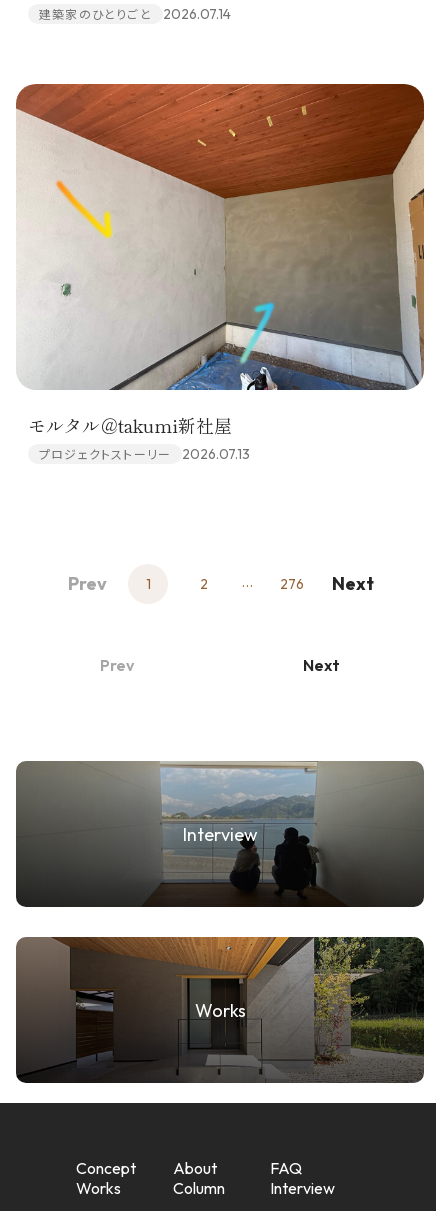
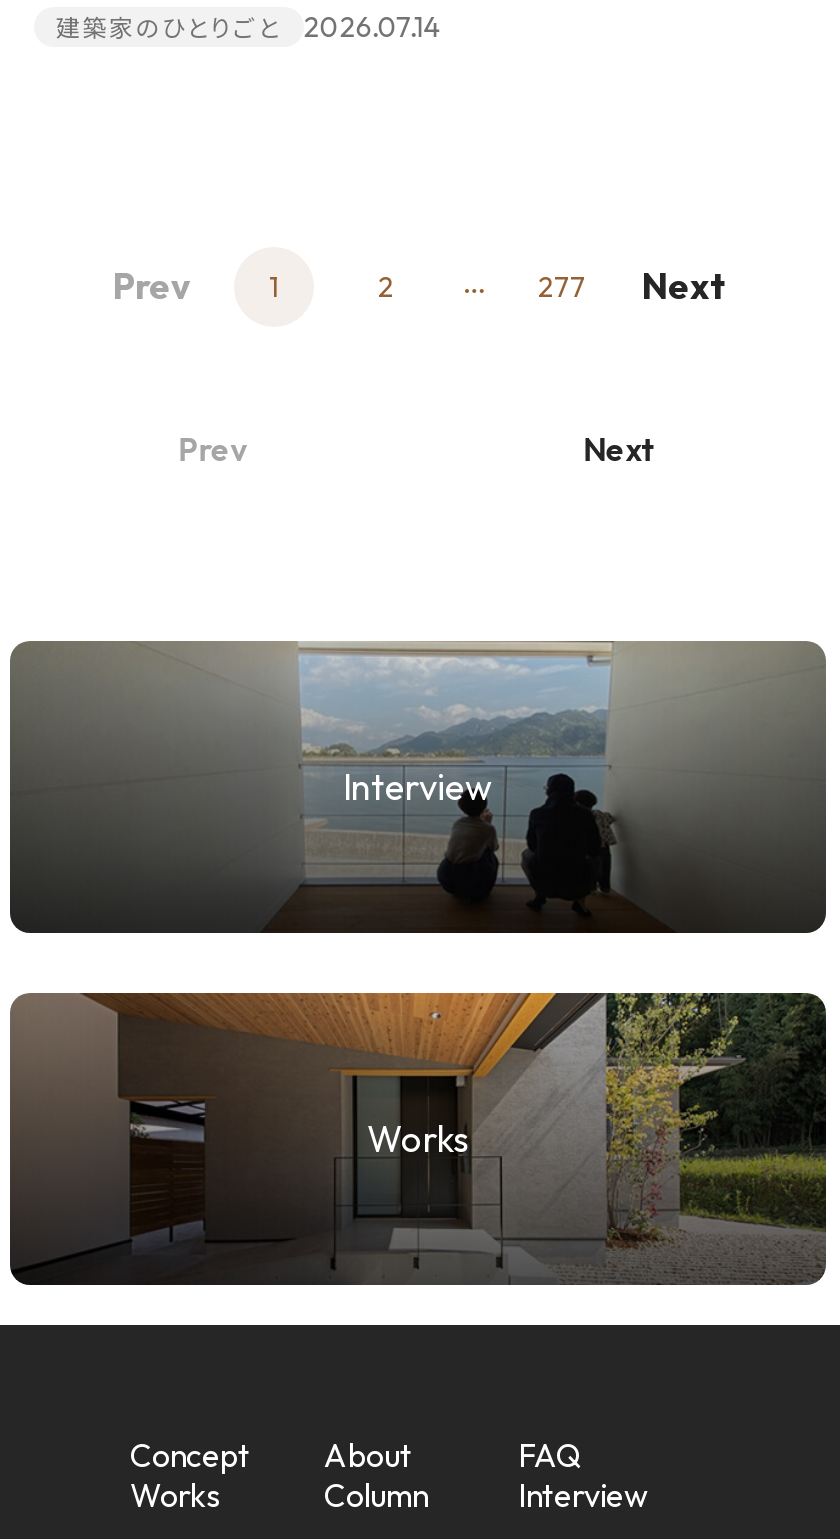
[15,83,425,463] [image] | モルタル＠takumi新社屋 | プロジェクトストーリー | 2026.07.13 -> none
[280,572,374,595] 276 Next -> [538,263,726,309] 277 Next

